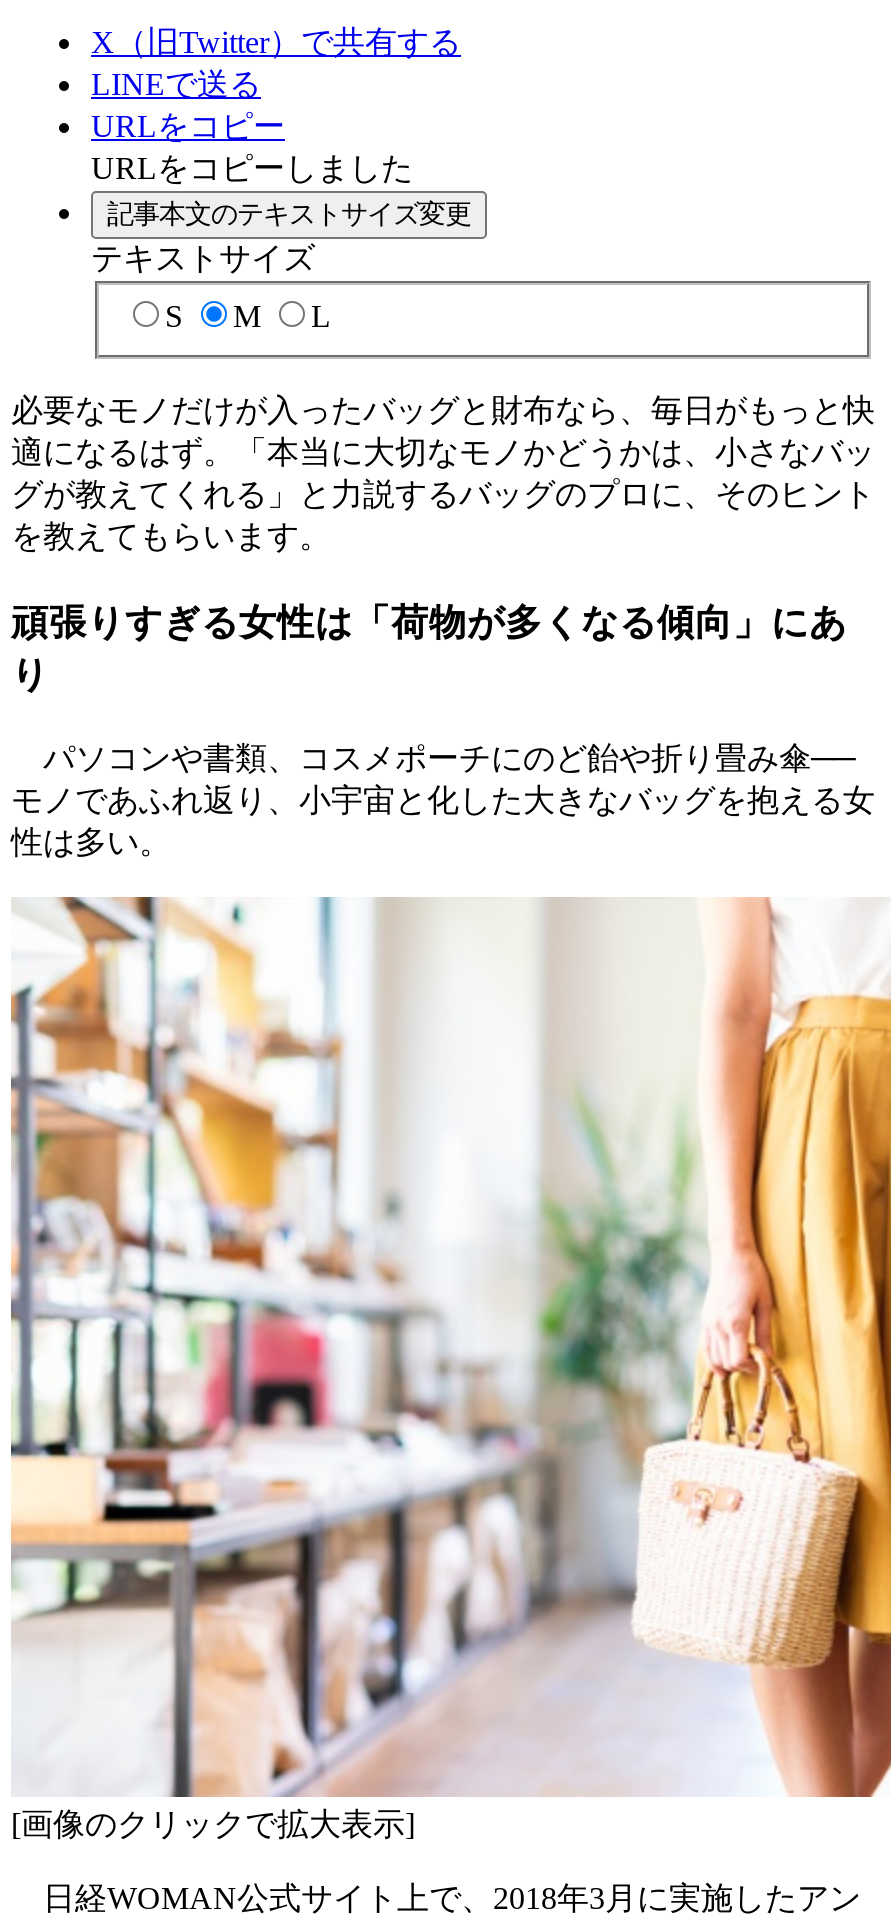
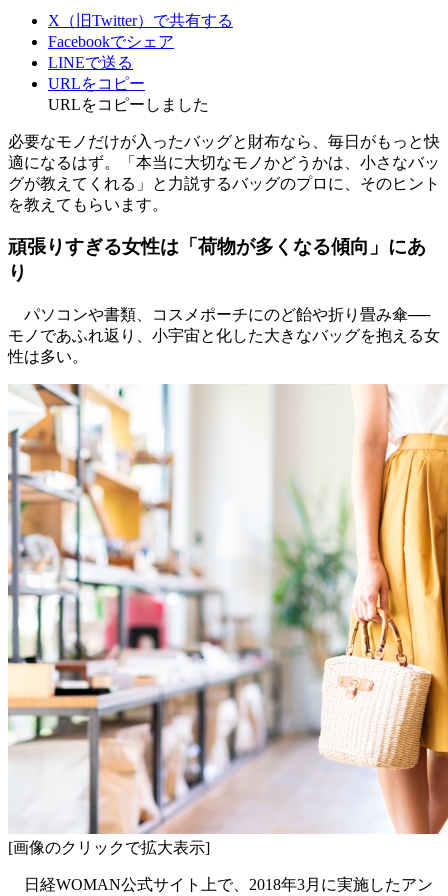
none -> [48,33,174,50] Facebookでシェア
moved [91,66,413,184] -> [48,54,209,113]: LINEで送る | URLをコピー | URLをコピーしました
[91,198,471,333] 記事本文のテキストサイズ変更 | テキストサイズ | S | M | L -> none

